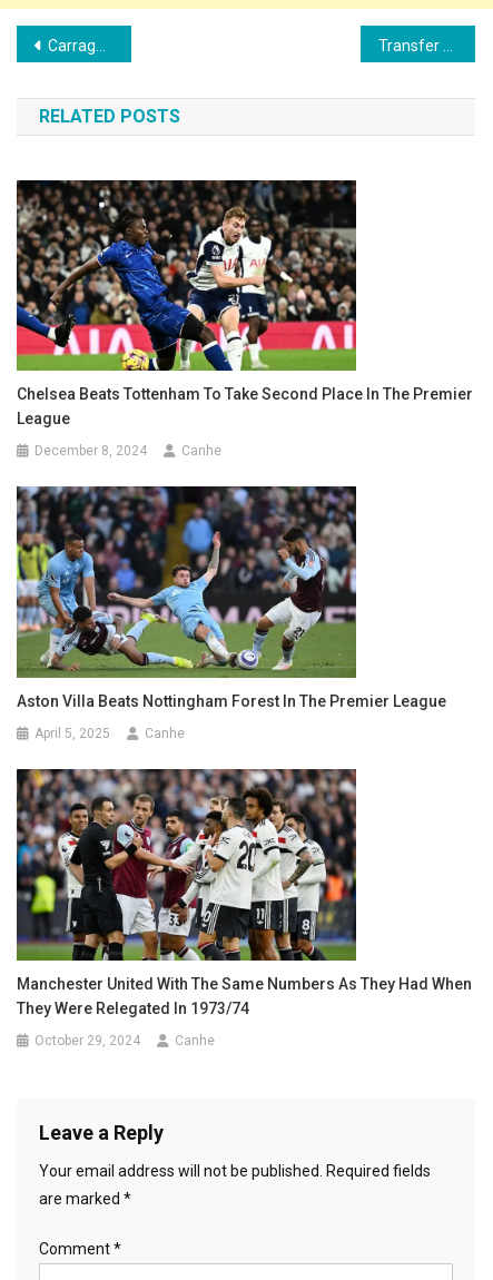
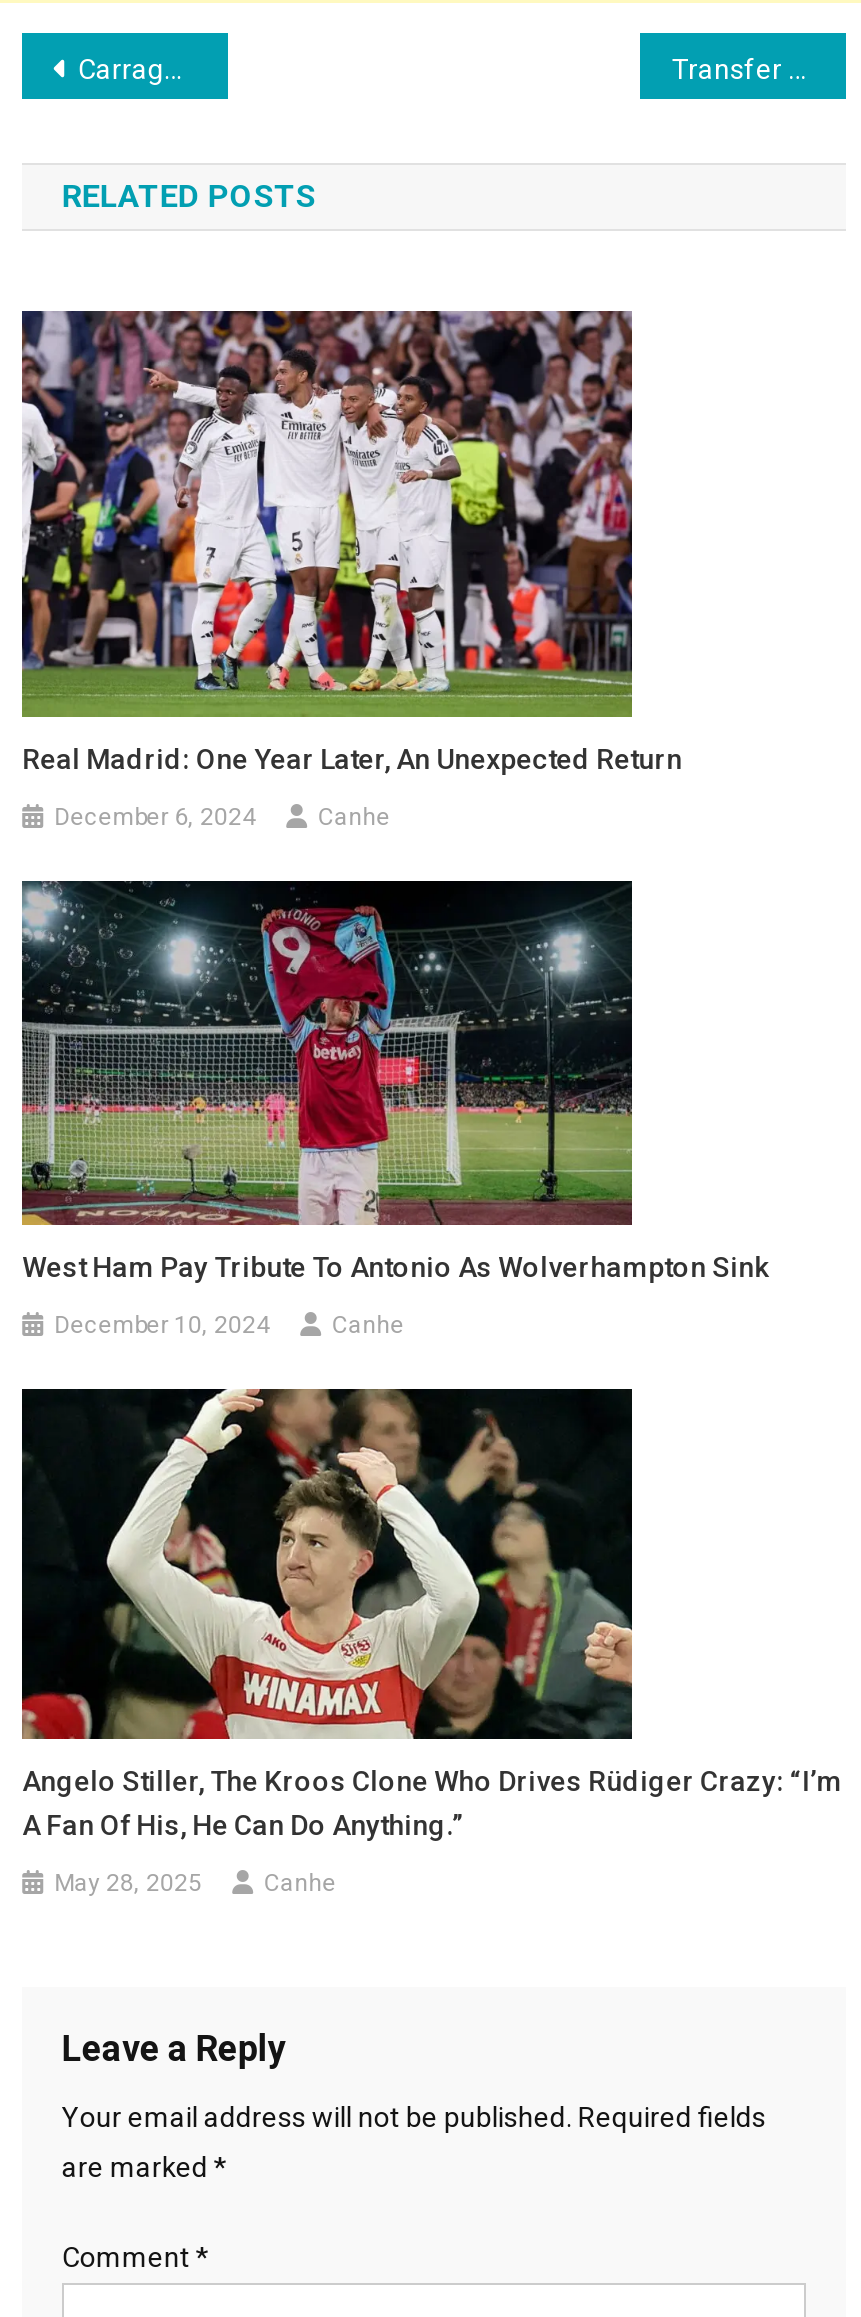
[16,179,473,428] [image] | Chelsea Beats Tottenham To Take Second Place In The Premier | League -> [20,309,682,775] [image] | Real Madrid: One Year Later, An Unexpected Return
[35,443,147,459] December 8, 2024 -> [54,803,256,831] December 6, 2024
[16,485,446,710] [image] | Aston Villa Beats Nottingham Forest In The Premier League -> [20,879,768,1282] [image] | West Ham Pay Tribute To Antonio As Wolverhampton Sink
[35,726,110,741] April 5, 2025 -> [54,1310,270,1338] December 10, 2024
[16,768,472,1017] [image] | Manchester United With The Same Numbers As They Had When | They Were Relegated In 1973/74 -> [22,1387,842,1841] [image] | Angelo Stiller, The Kroos Clone Who Drives Rüdiger Crazy: “I’m | A Fan Of His, He Can Do Anything.”
[35,1032,140,1048] October 29, 2024 -> [54,1869,202,1897] May 28, 2025

